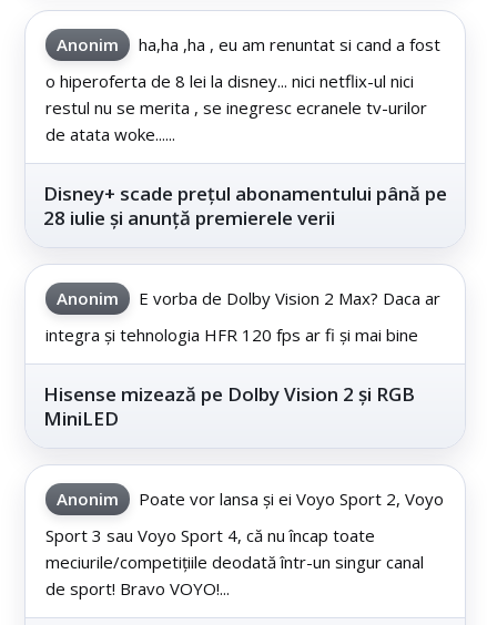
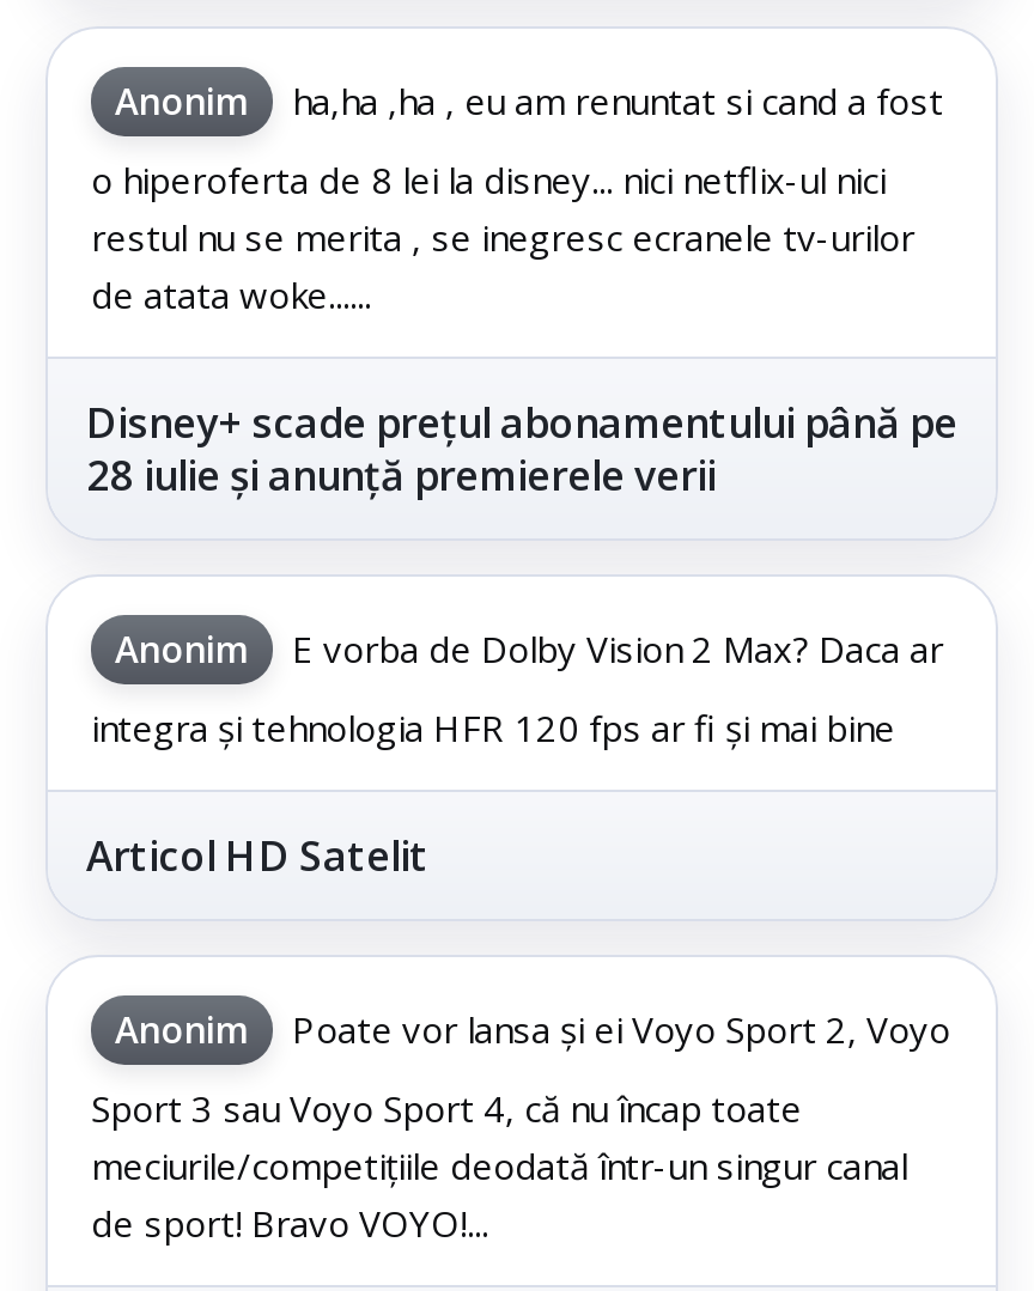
[43,381,415,431] Hisense mizează pe Dolby Vision 2 și RGB | MiniLED -> [86,827,428,882] Articol HD Satelit

